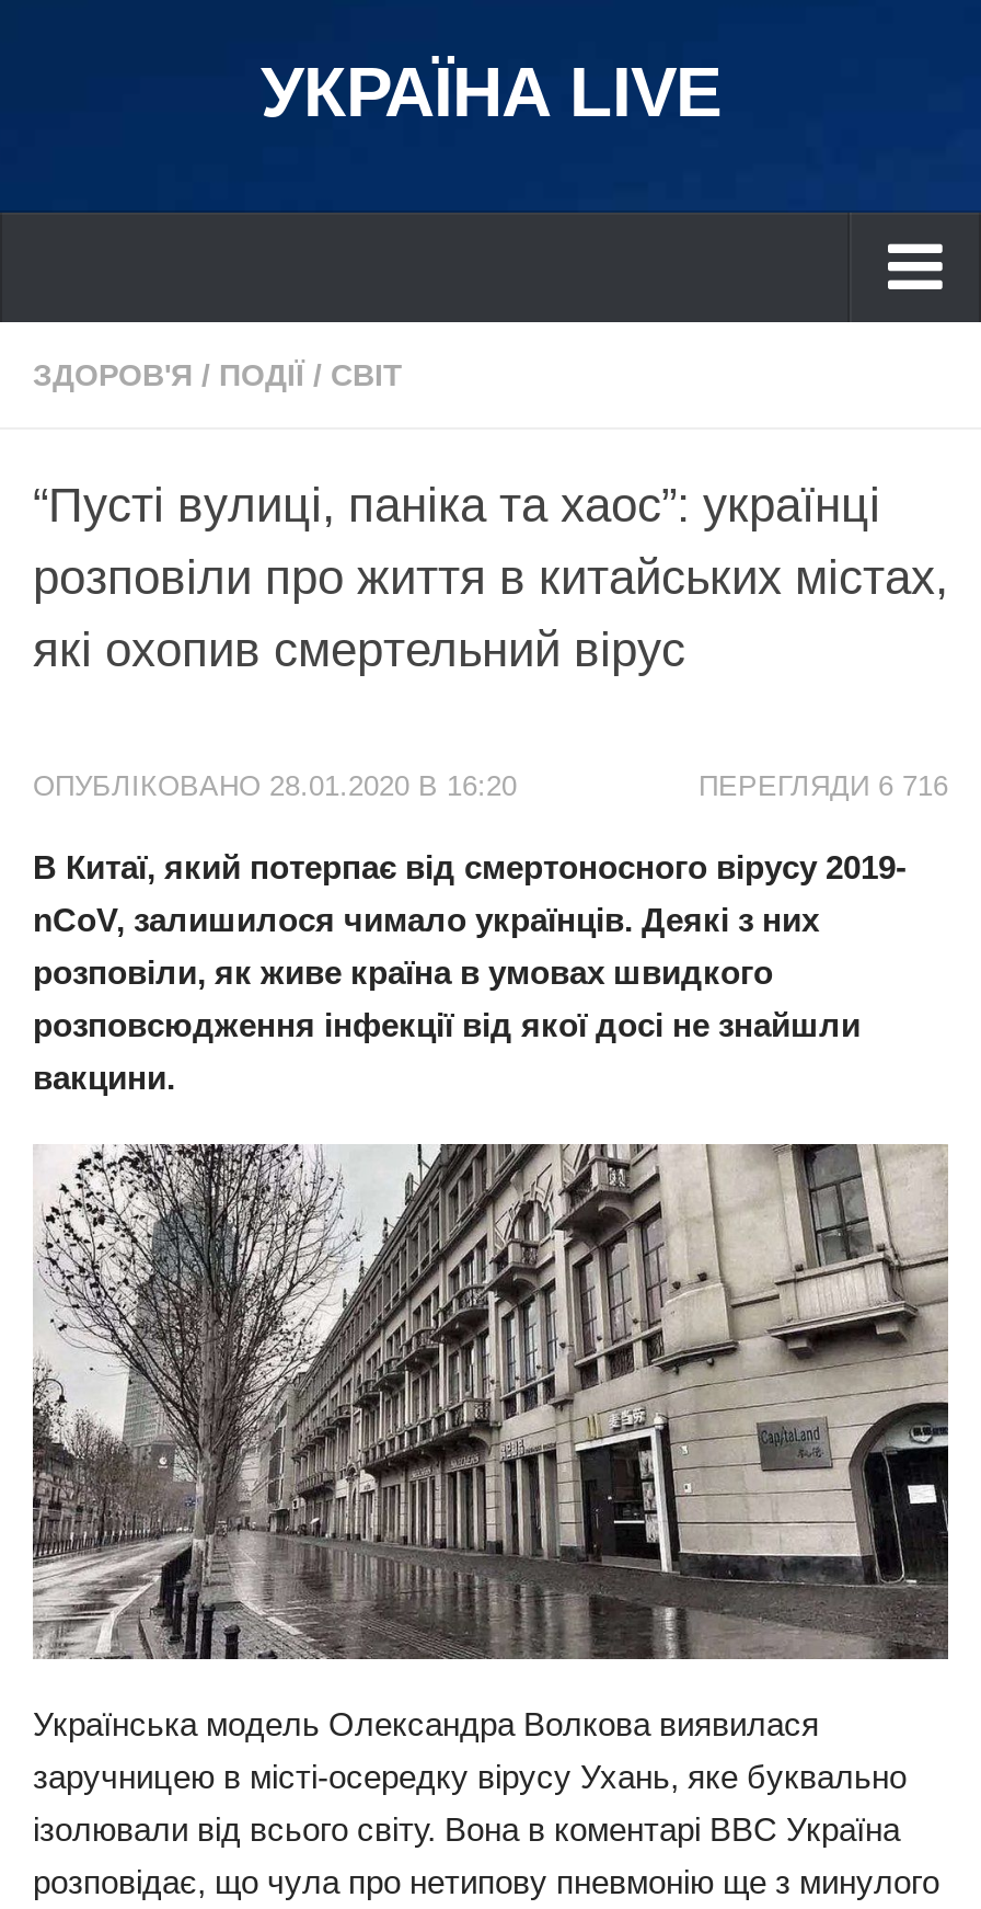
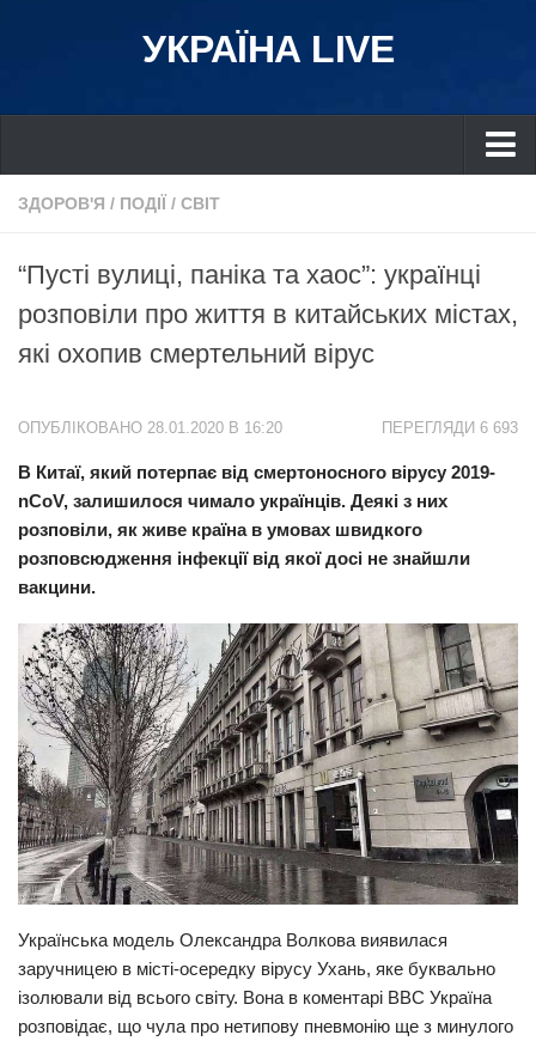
[699,769,948,802] ПЕРЕГЛЯДИ 6 716 -> [382,419,518,437] ПЕРЕГЛЯДИ 6 693

